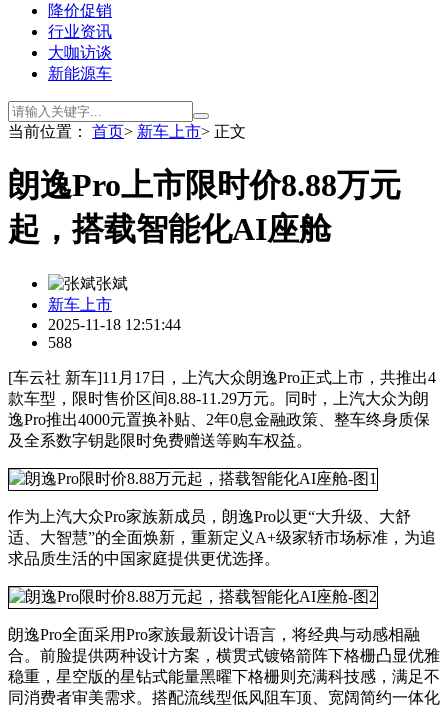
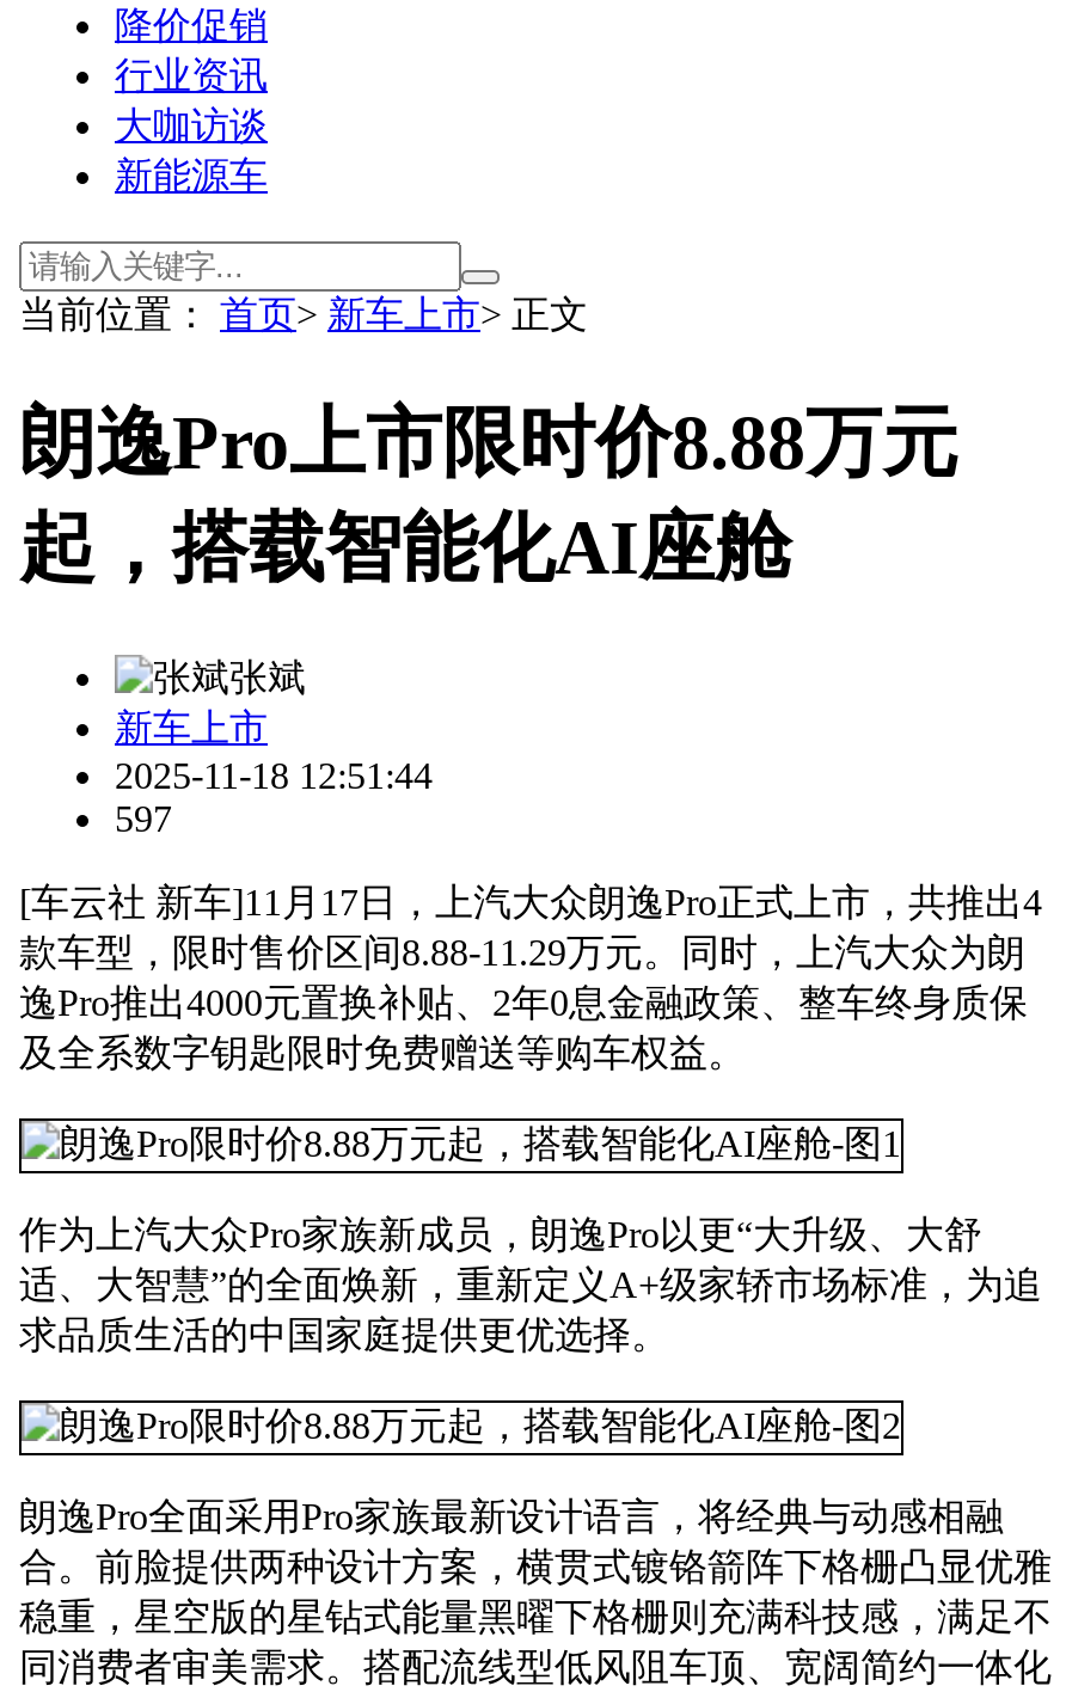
[48,334,72,351] 588 -> [115,798,172,839] 597

